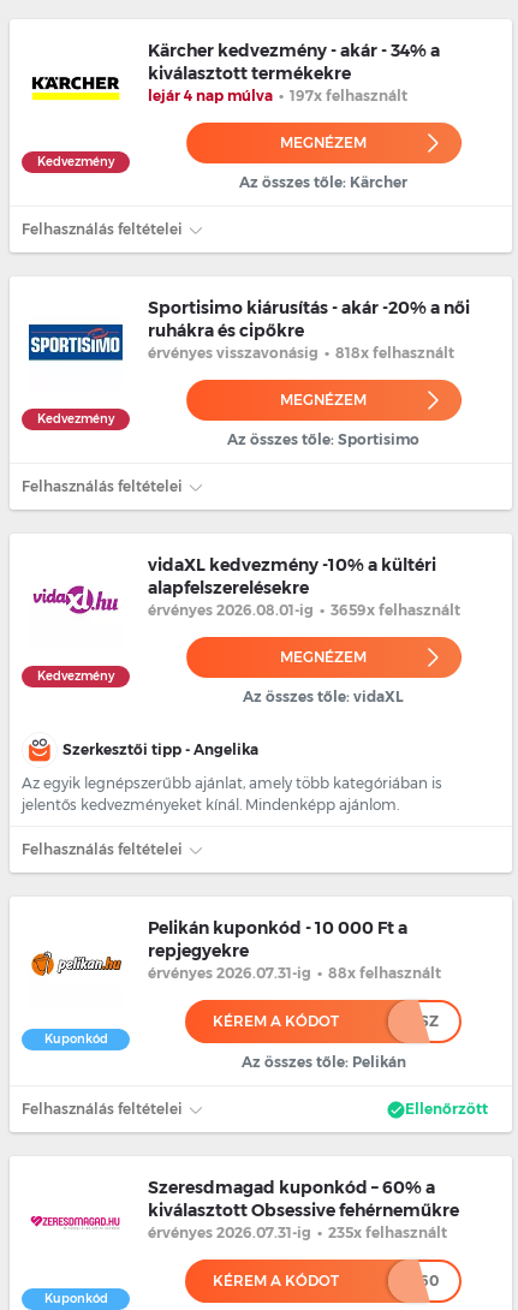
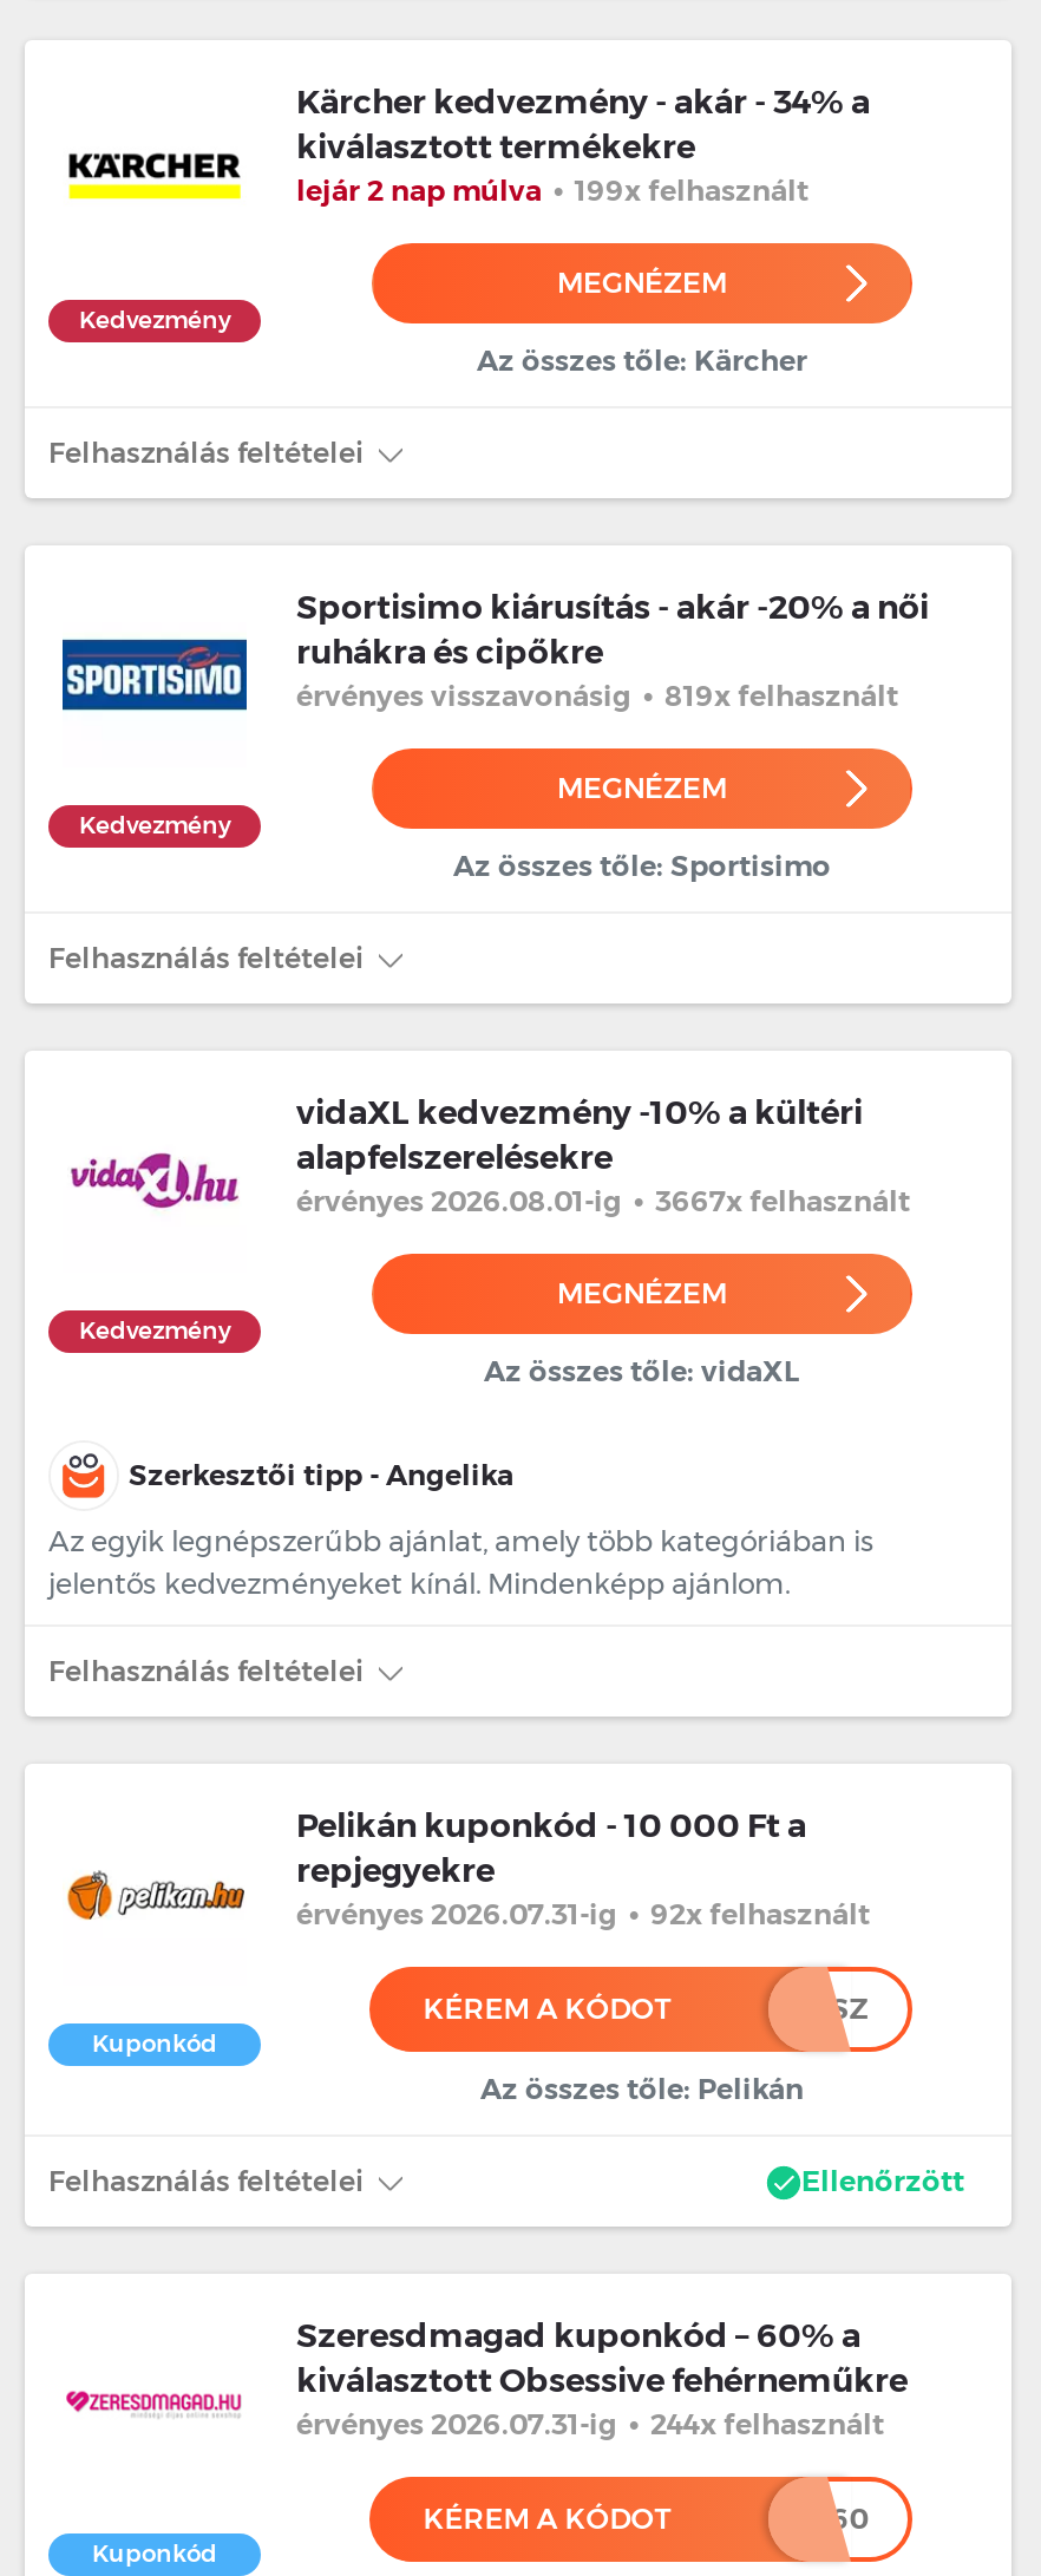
[148,87,407,105] lejár 4 nap múlva • 197x felhasznált -> [296,172,808,208] lejár 2 nap múlva • 199x felhasznált
[148,344,454,362] érvényes visszavonásig • 818x felhasznált -> [296,678,898,713] érvényes visszavonásig • 819x felhasznált
[148,601,460,619] érvényes 2026.08.01-ig • 3659x felhasznált -> [296,1183,910,1218] érvényes 2026.08.01-ig • 3667x felhasznált
[148,964,441,982] érvényes 2026.07.31-ig • 88x felhasznált -> [296,1896,870,1931] érvényes 2026.07.31-ig • 92x felhasznált
[148,1223,447,1241] érvényes 2026.07.31-ig • 235x felhasznált -> [296,2406,884,2441] érvényes 2026.07.31-ig • 244x felhasznált

